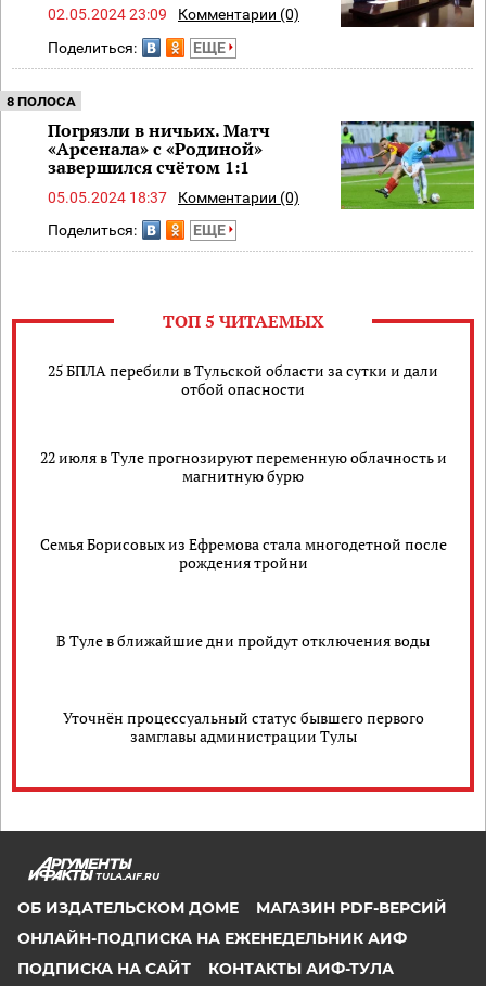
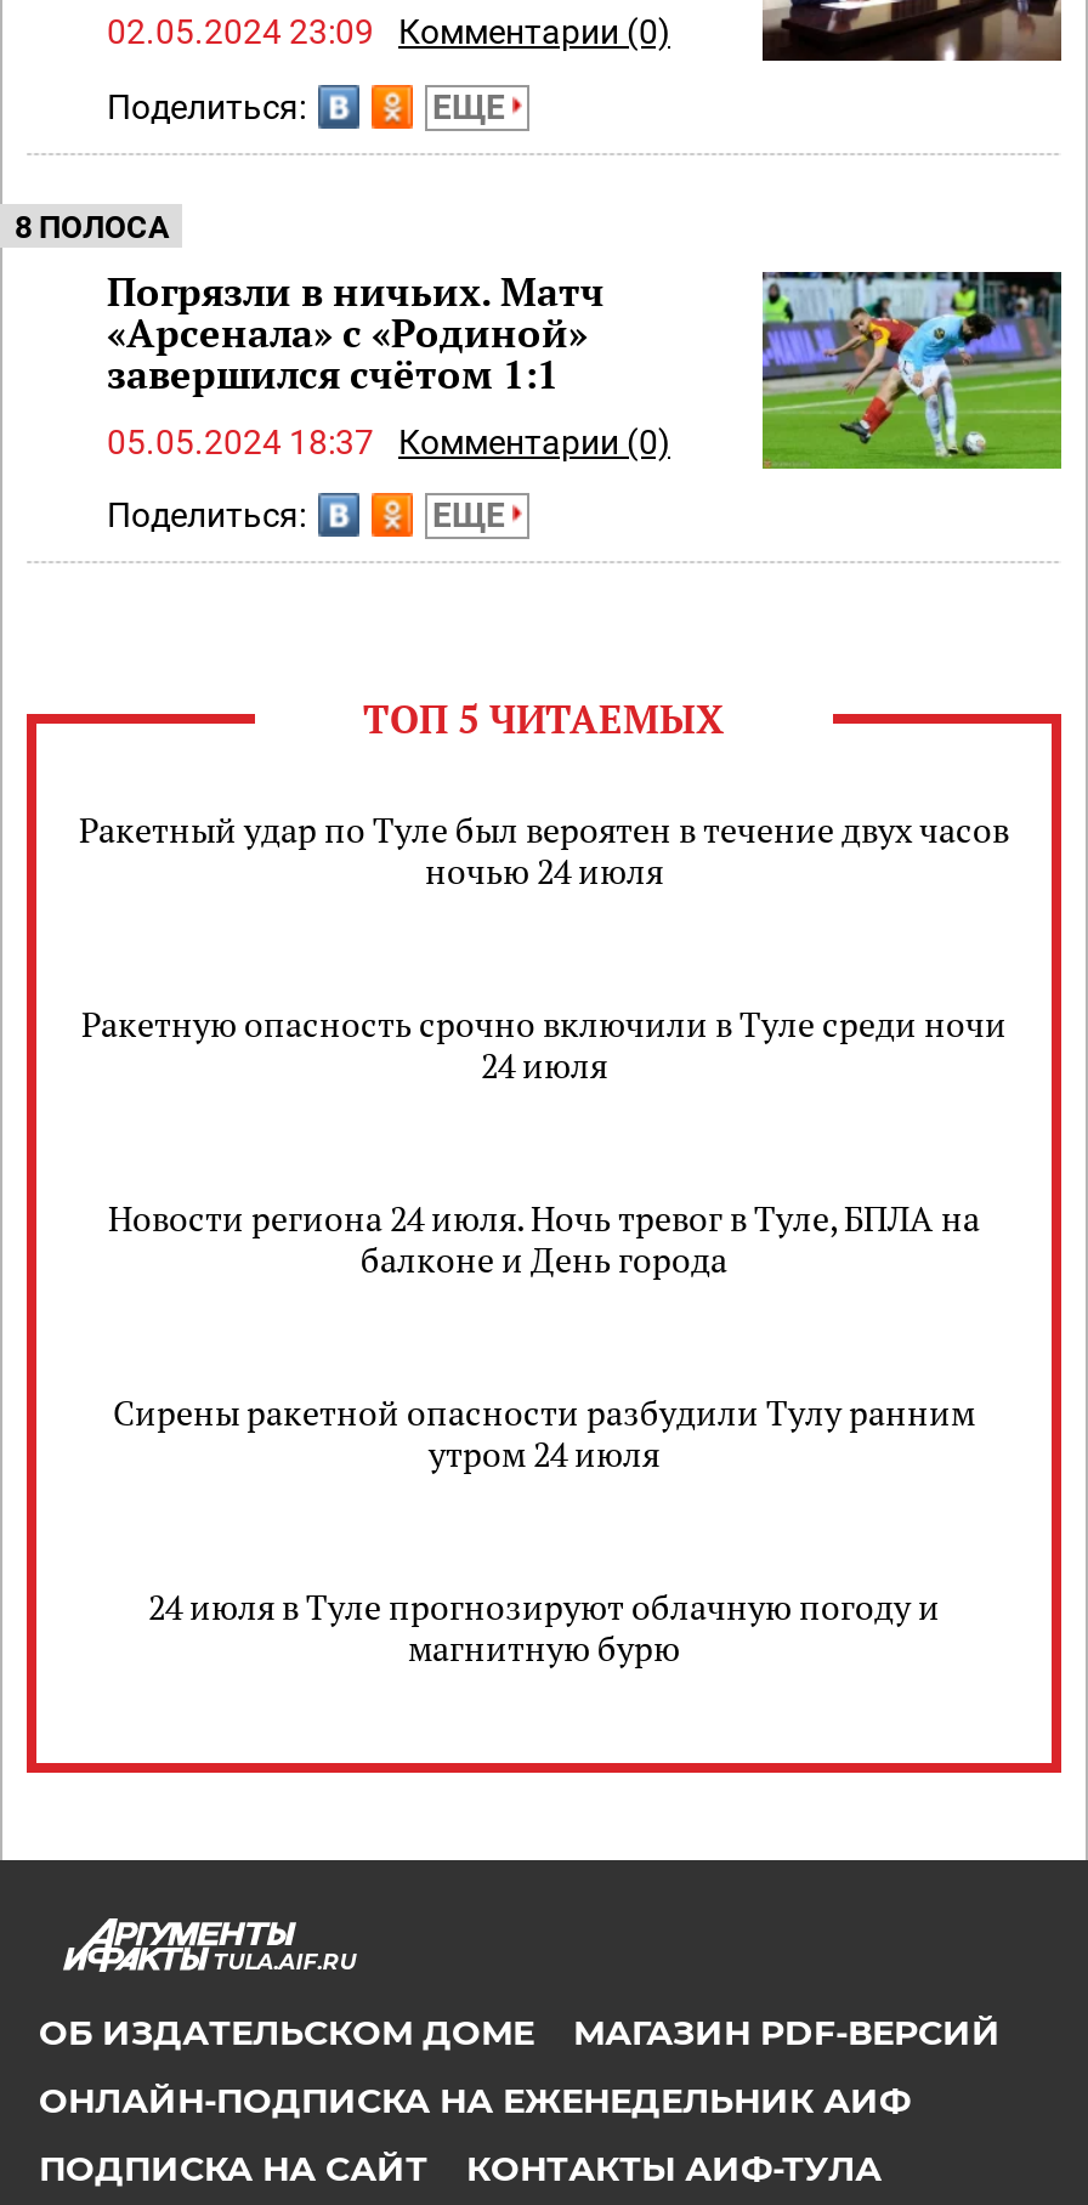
[40,360,446,468] 25 БПЛА перебили в Тульской области за сутки и дали | отбой опасности | 22 июля в Туле прогнозируют переменную облачность и -> [79,806,1009,1630] Ракетный удар по Туле был вероятен в течение двух часов | ночью 24 июля | Ракетную опасность срочно включили в Туле среди ночи | 24 июля | Новости региона 24 июля. Ночь тревог в Туле, БПЛА на | балконе и День города | Сирены ракетной опасности разбудили Тулу ранним | утром 24 июля | 24 июля в Туле прогнозируют облачную погоду и
moved [182,465,304,486] -> [408,1625,680,1671]: магнитную бурю
[40,534,446,573] Семья Борисовых из Ефремова стала многодетной после | рождения тройни -> none
[56,630,430,650] В Туле в ближайшие дни пройдут отключения воды -> none
[62,707,424,746] Уточнён процессуальный статус бывшего первого | замглавы администрации Тулы -> none

